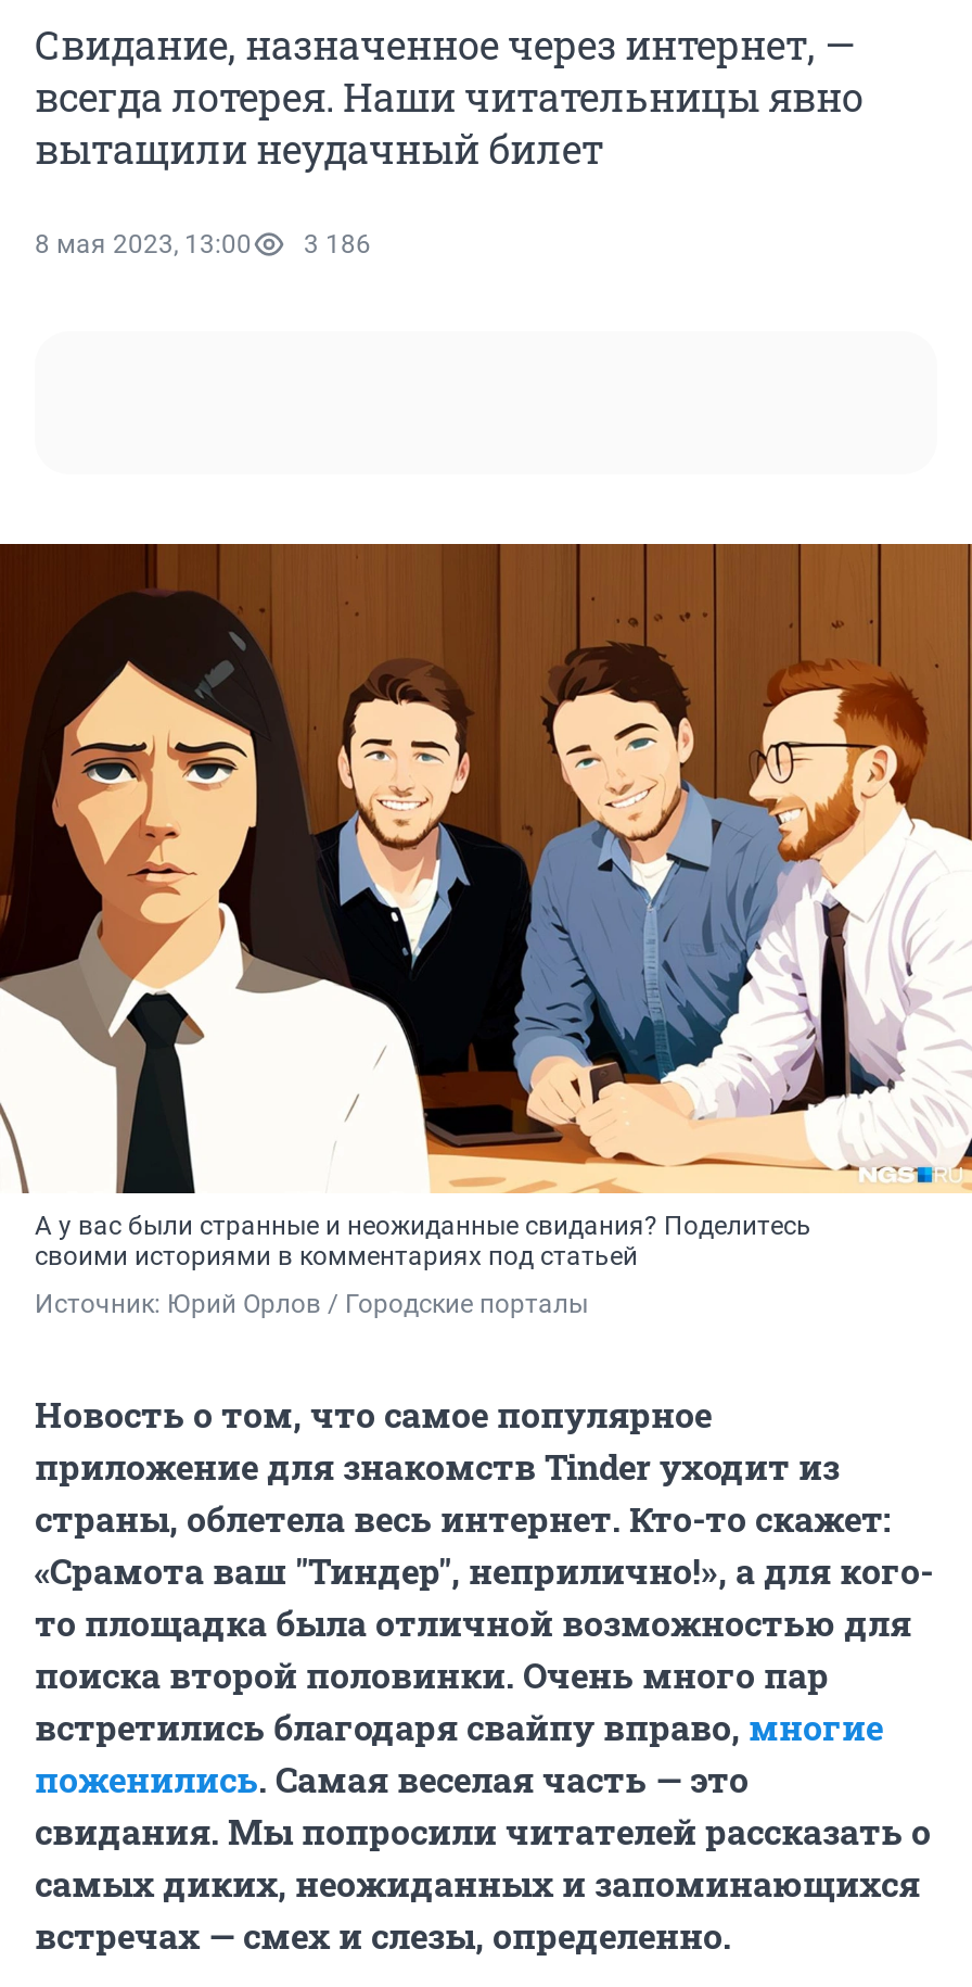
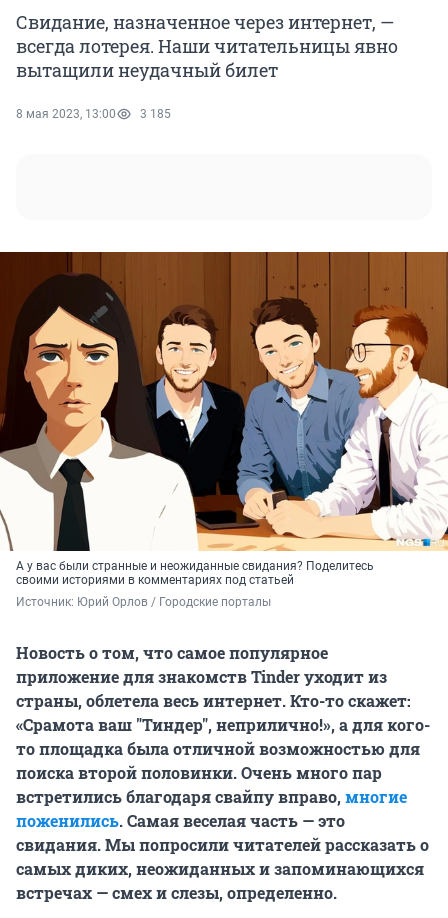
[35,229,371,260] 8 мая 2023, 13:00 3 186 -> [16,107,171,121] 8 мая 2023, 13:00 3 185

